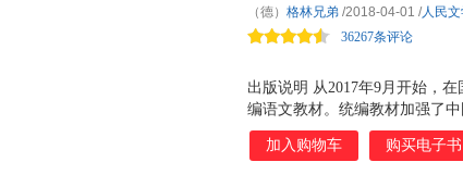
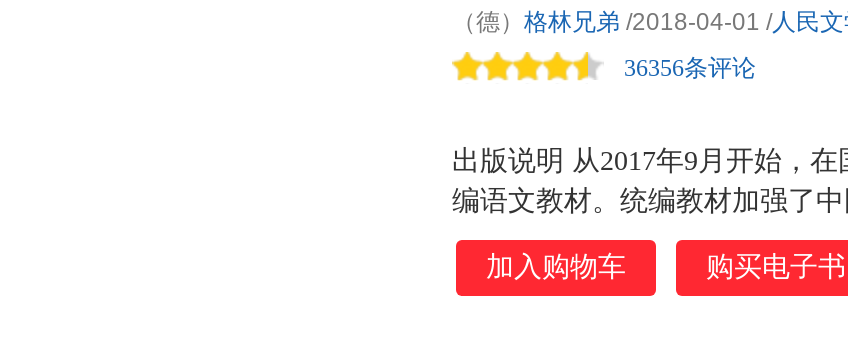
[341,29,413,45] 36267条评论 -> [624,54,756,82] 36356条评论

